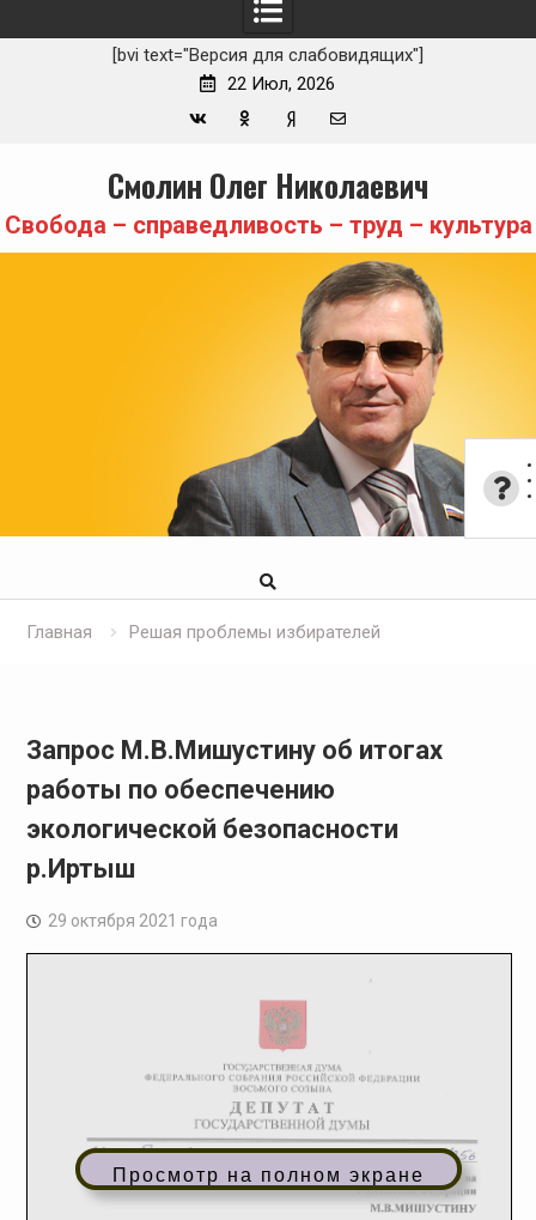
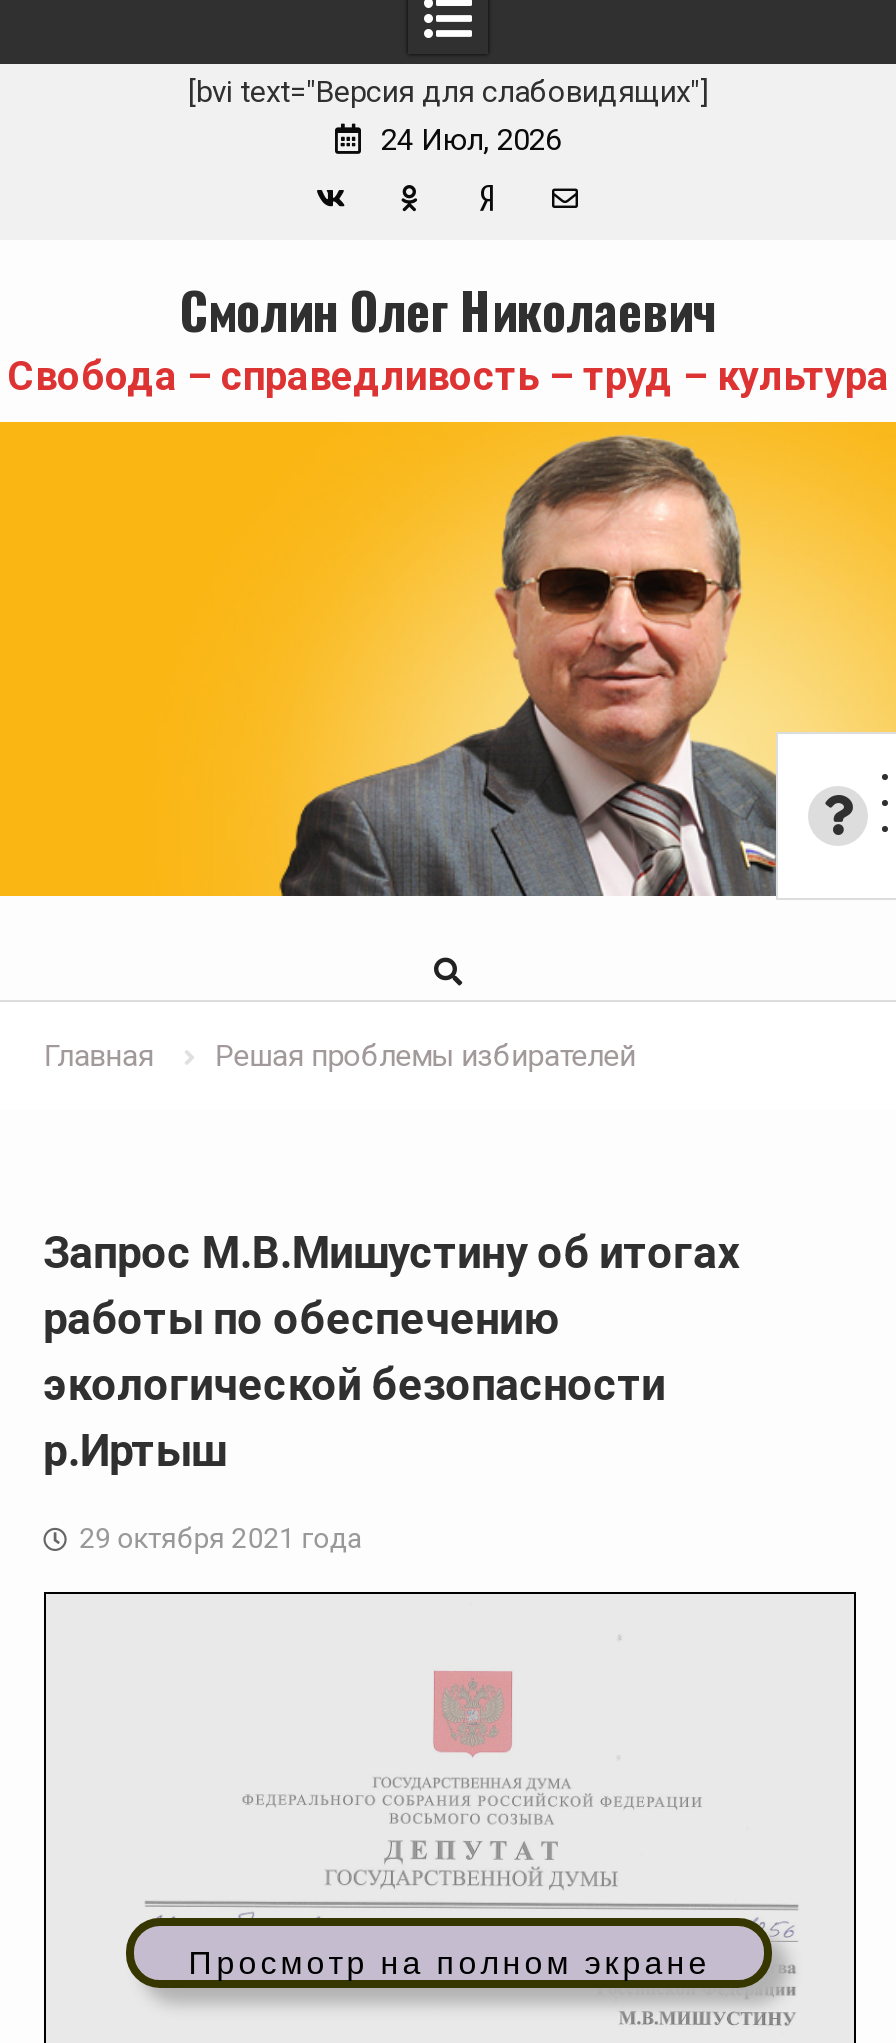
[228,73,336,95] 22 Июл, 2026 -> [381,122,561,158] 24 Июл, 2026

